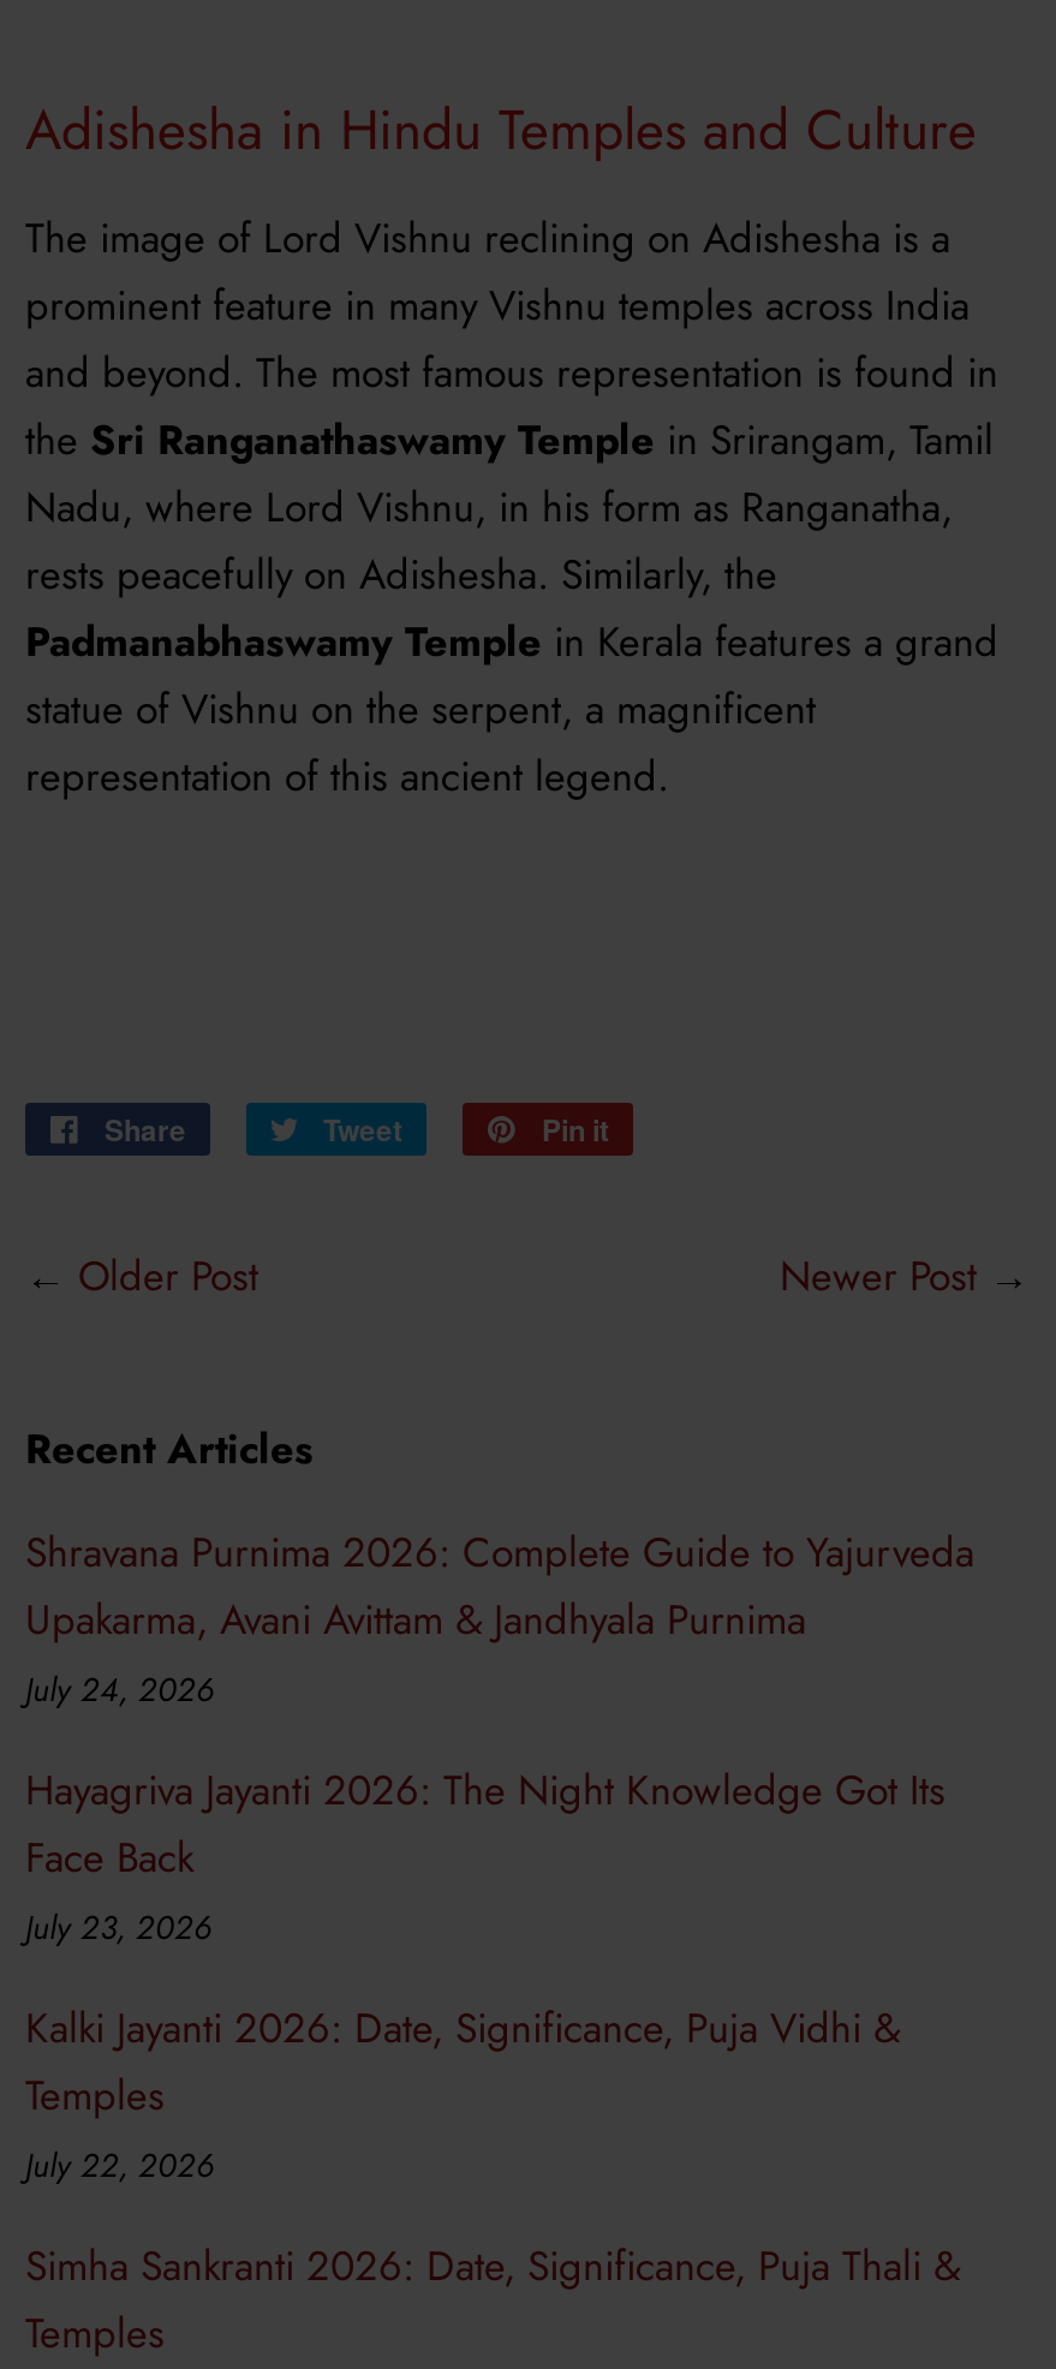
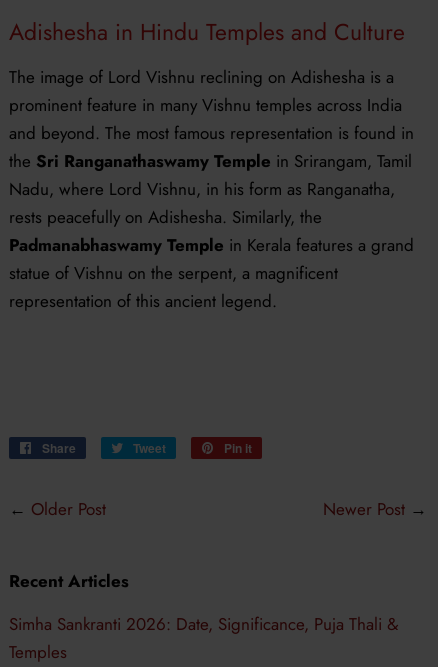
[25,1522,974,2188] Shravana Purnima 2026: Complete Guide to Yajurveda | Upakarma, Avani Avittam & Jandhyala Purnima | July 24, 2026 | Hayagriva Jayanti 2026: The Night Knowledge Got Its | Face Back | July 23, 2026 | Kalki Jayanti 2026: Date, Significance, Puja Vidhi & | Temples | July 22, 2026 -> none

